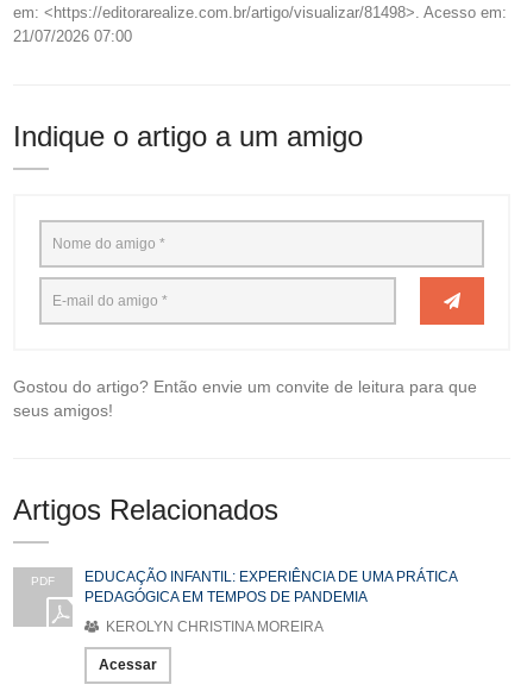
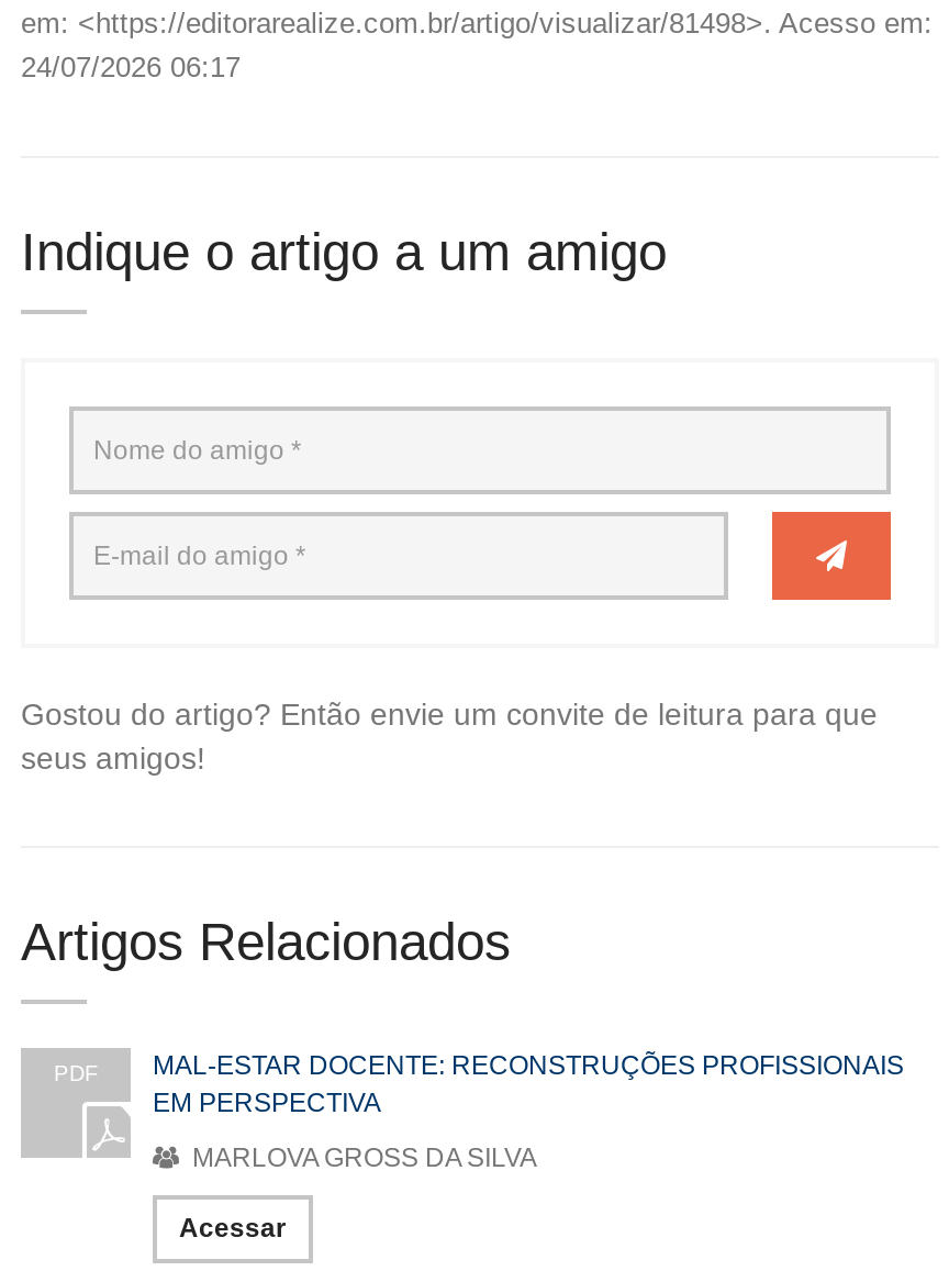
[13,27,132,45] 21/07/2026 07:00 -> [21,50,241,83] 24/07/2026 06:17
[84,568,457,605] EDUCAÇÃO INFANTIL: EXPERIÊNCIA DE UMA PRÁTICA | PEDAGÓGICA EM TEMPOS DE PANDEMIA -> [153,1050,904,1118] MAL-ESTAR DOCENTE: RECONSTRUÇÕES PROFISSIONAIS | EM PERSPECTIVA
[102,618,324,635] KEROLYN CHRISTINA MOREIRA -> [186,1142,537,1173] MARLOVA GROSS DA SILVA

